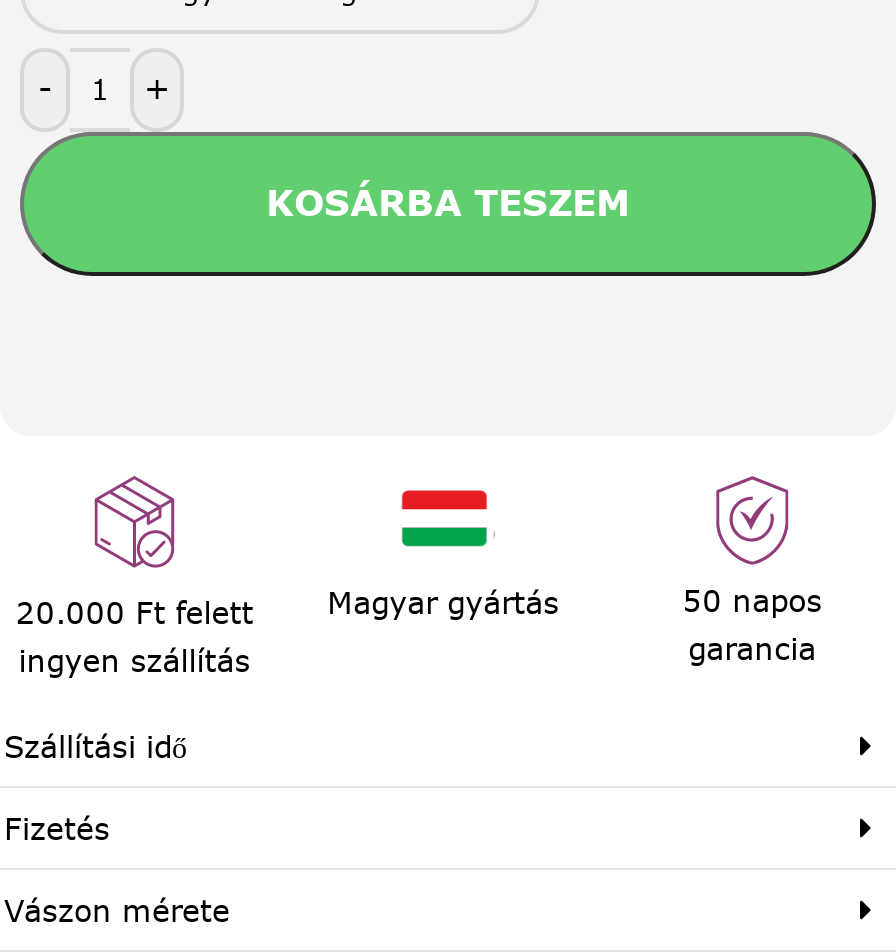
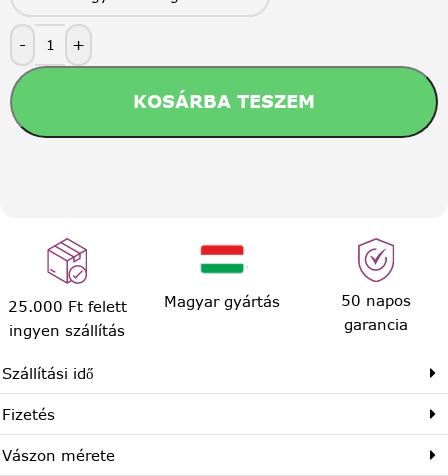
[15,582,559,634] 20.000 Ft felett Magyar gyártás -> [8,291,280,317] 25.000 Ft felett Magyar gyártás

